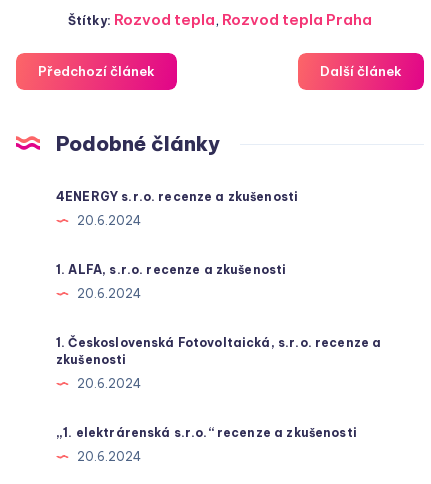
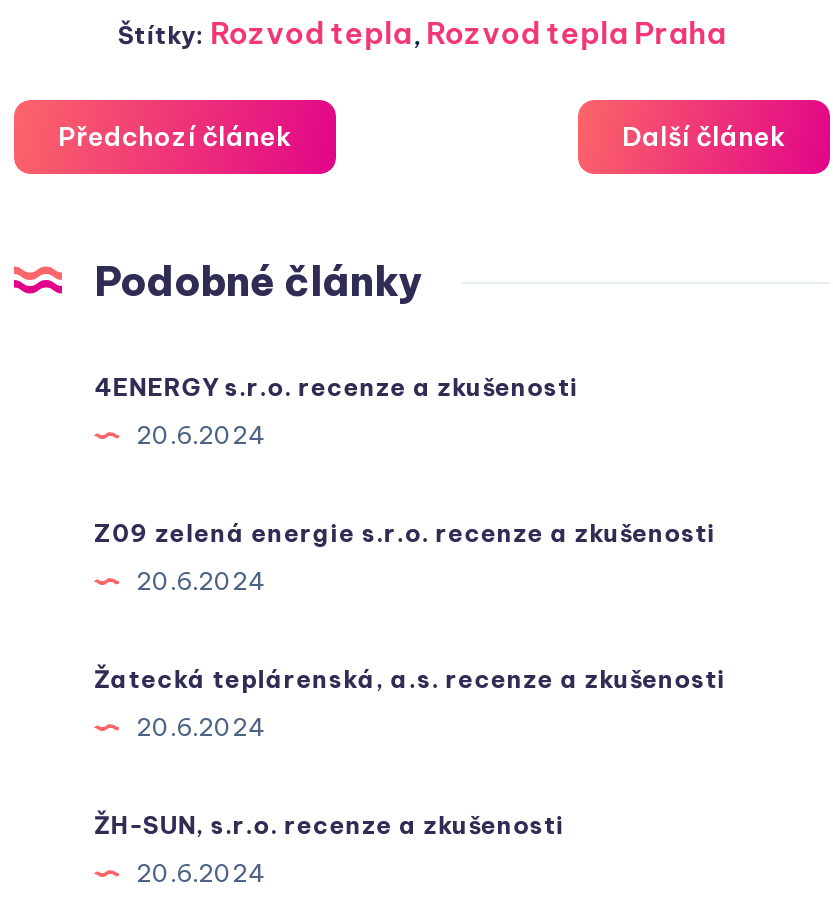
[56,262,286,277] 1. ALFA, s.r.o. recenze a zkušenosti -> [94,518,716,548] Z09 zelená energie s.r.o. recenze a zkušenosti
[56,335,381,367] 1. Československá Fotovoltaická, s.r.o. recenze a | zkušenosti -> [94,664,726,694] Žatecká teplárenská, a.s. recenze a zkušenosti
[56,425,357,440] „1. elektrárenská s.r.o.“ recenze a zkušenosti -> [94,810,564,840] ŽH-SUN, s.r.o. recenze a zkušenosti

